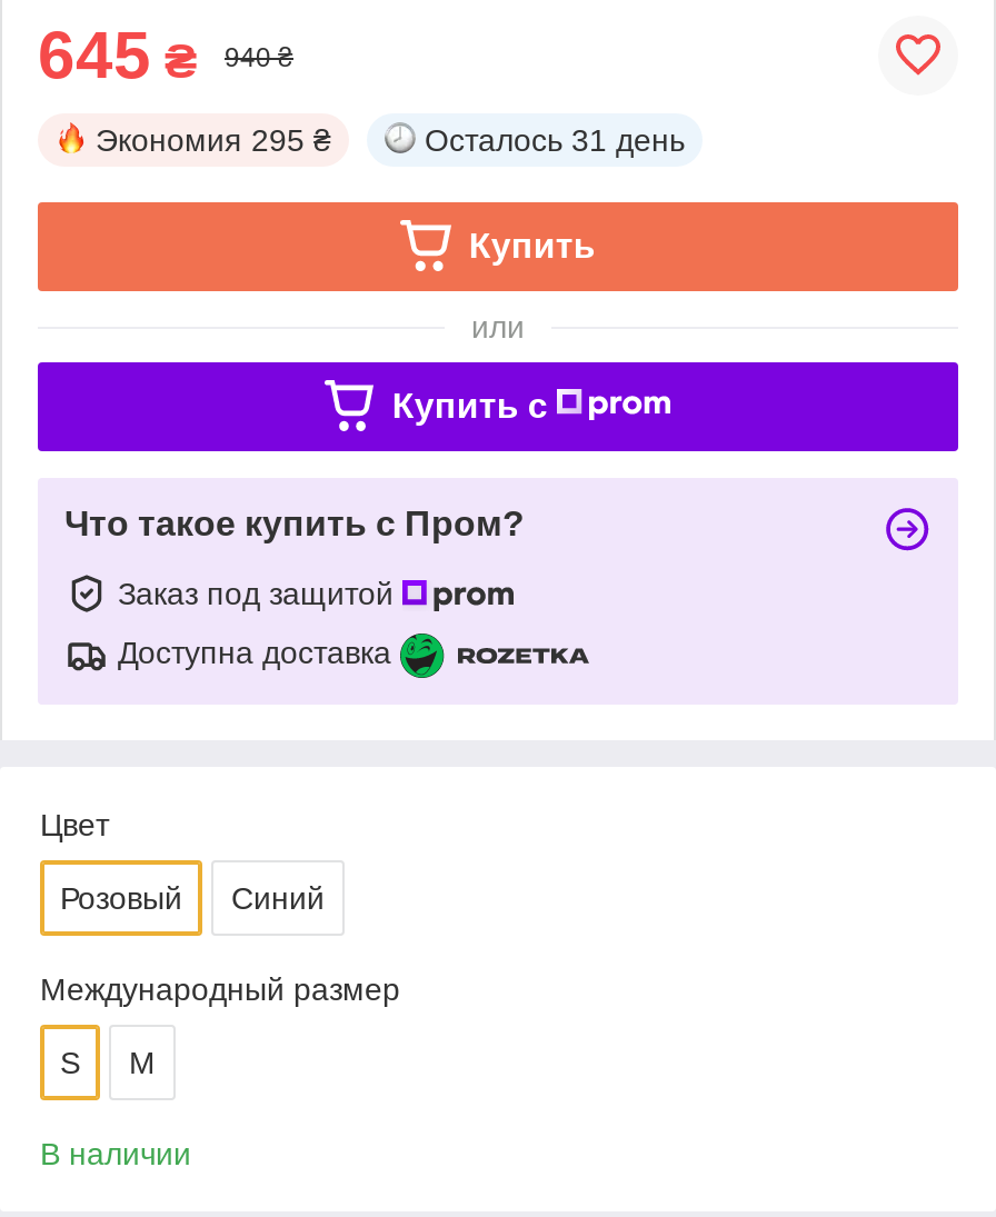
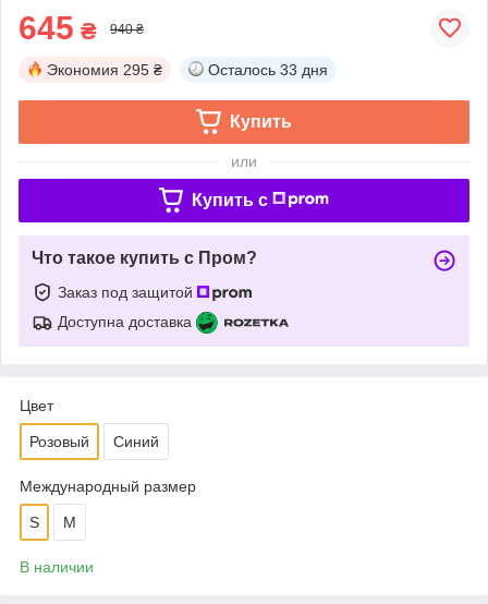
[425,122,685,157] Осталось 31 день -> [208,61,328,78] Осталось 33 дня

